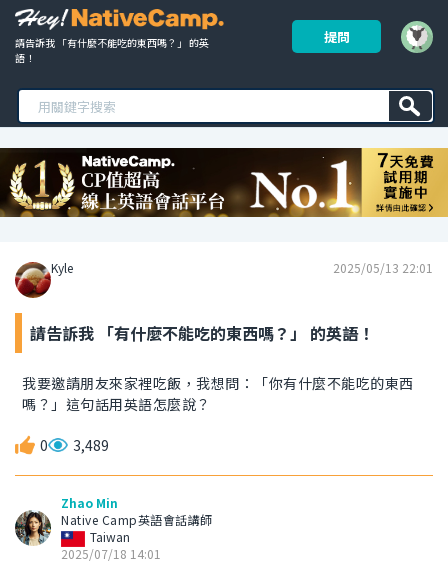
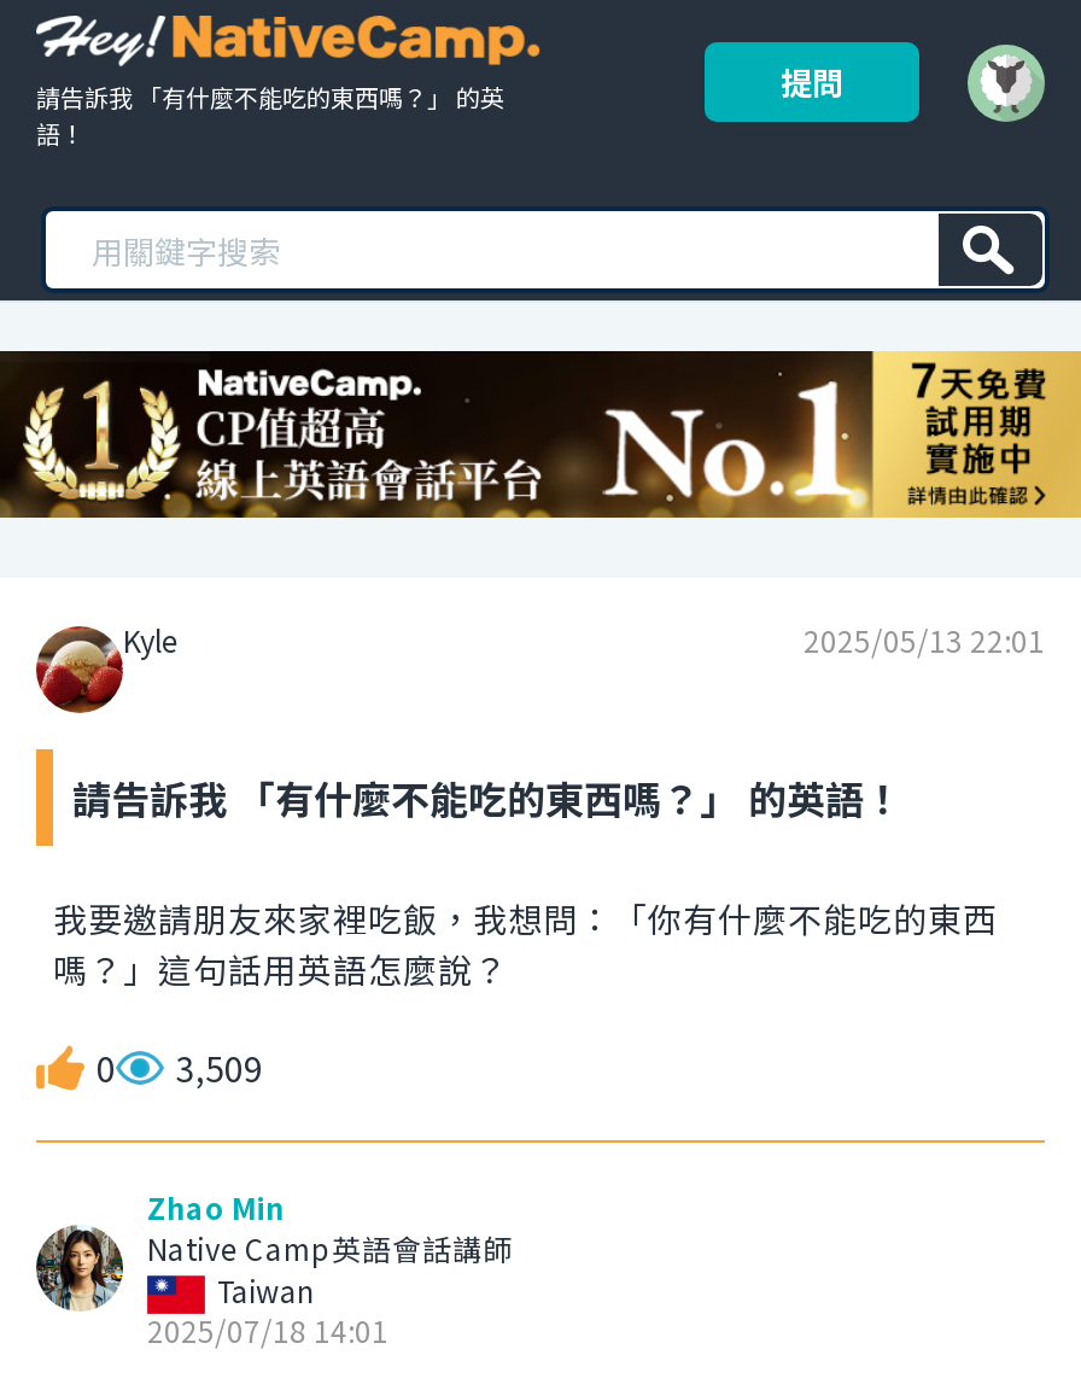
[40,435,109,455] 0 3,489 -> [97,1044,263,1092] 0 3,509

